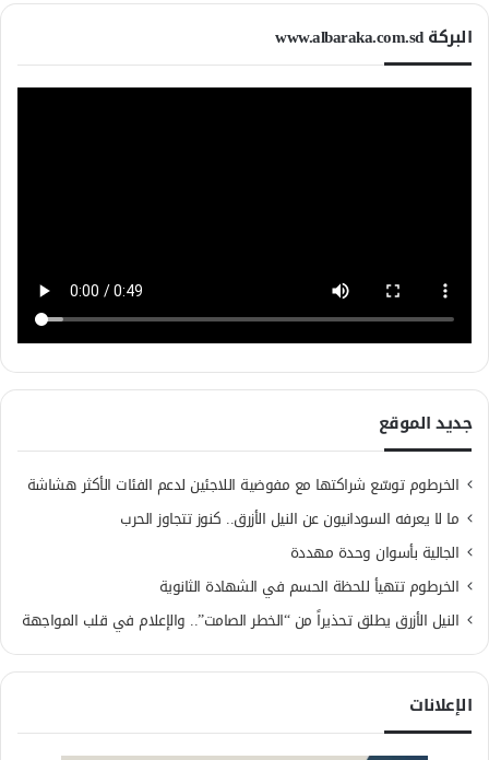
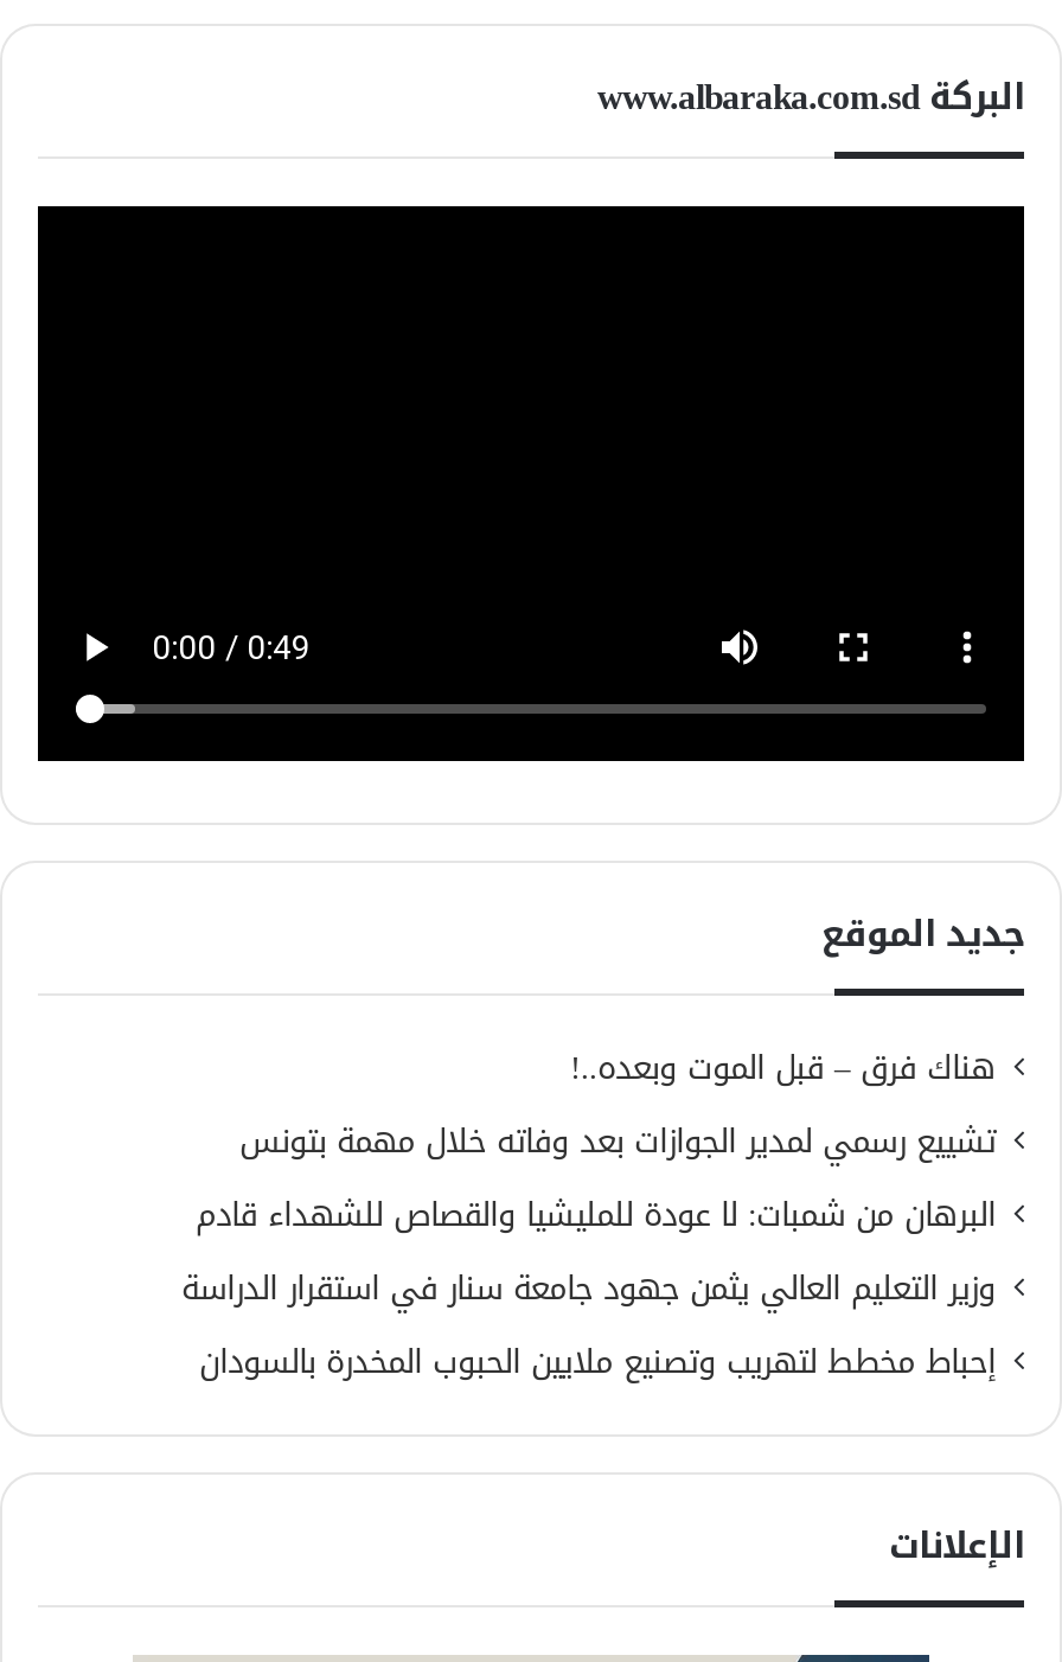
[22,472,458,635] الخرطوم توسّع شراكتها مع مفوضية اللاجئين لدعم الفئات الأكثر هشاشة | ما لا يعرفه السودانيون عن النيل الأزرق.. كنوز تتجاوز الحرب | الجالية بأسوان وحدة مهددة | الخرطوم تتهيأ للحظة الحسم في الشهادة الثانوية | النيل الأزرق يطلق تحذيراً من “الخطر الصامت”.. والإعلام في قلب المواجهة -> [181,1037,996,1391] هناك فرق – قبل الموت وبعده..! | تشييع رسمي لمدير الجوازات بعد وفاته خلال مهمة بتونس | البرهان من شمبات: لا عودة للمليشيا والقصاص للشهداء قادم | وزير التعليم العالي يثمن جهود جامعة سنار في استقرار الدراسة | إحباط مخطط لتهريب وتصنيع ملايين الحبوب المخدرة بالسودان

